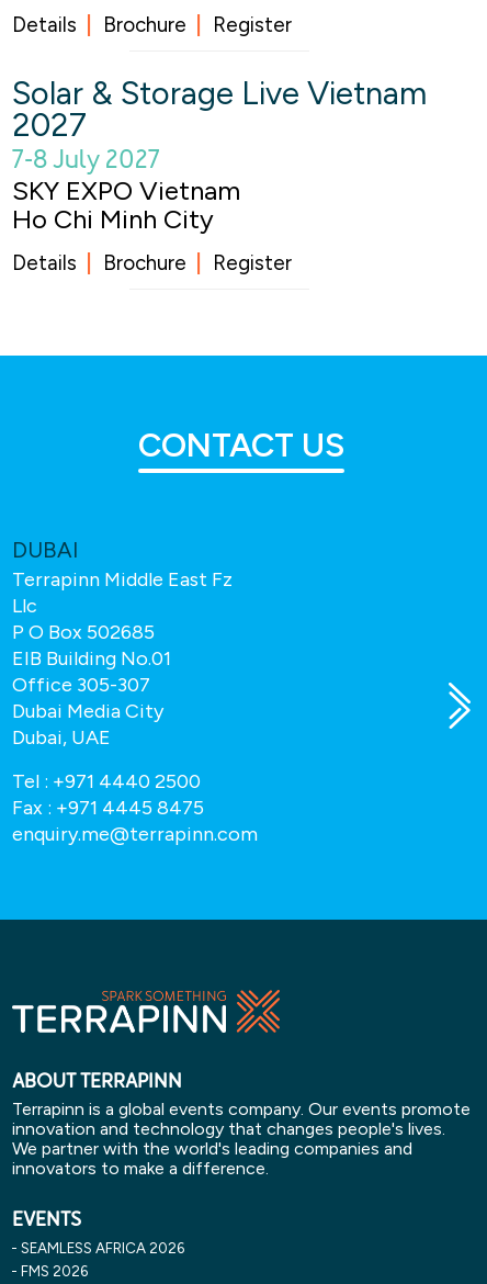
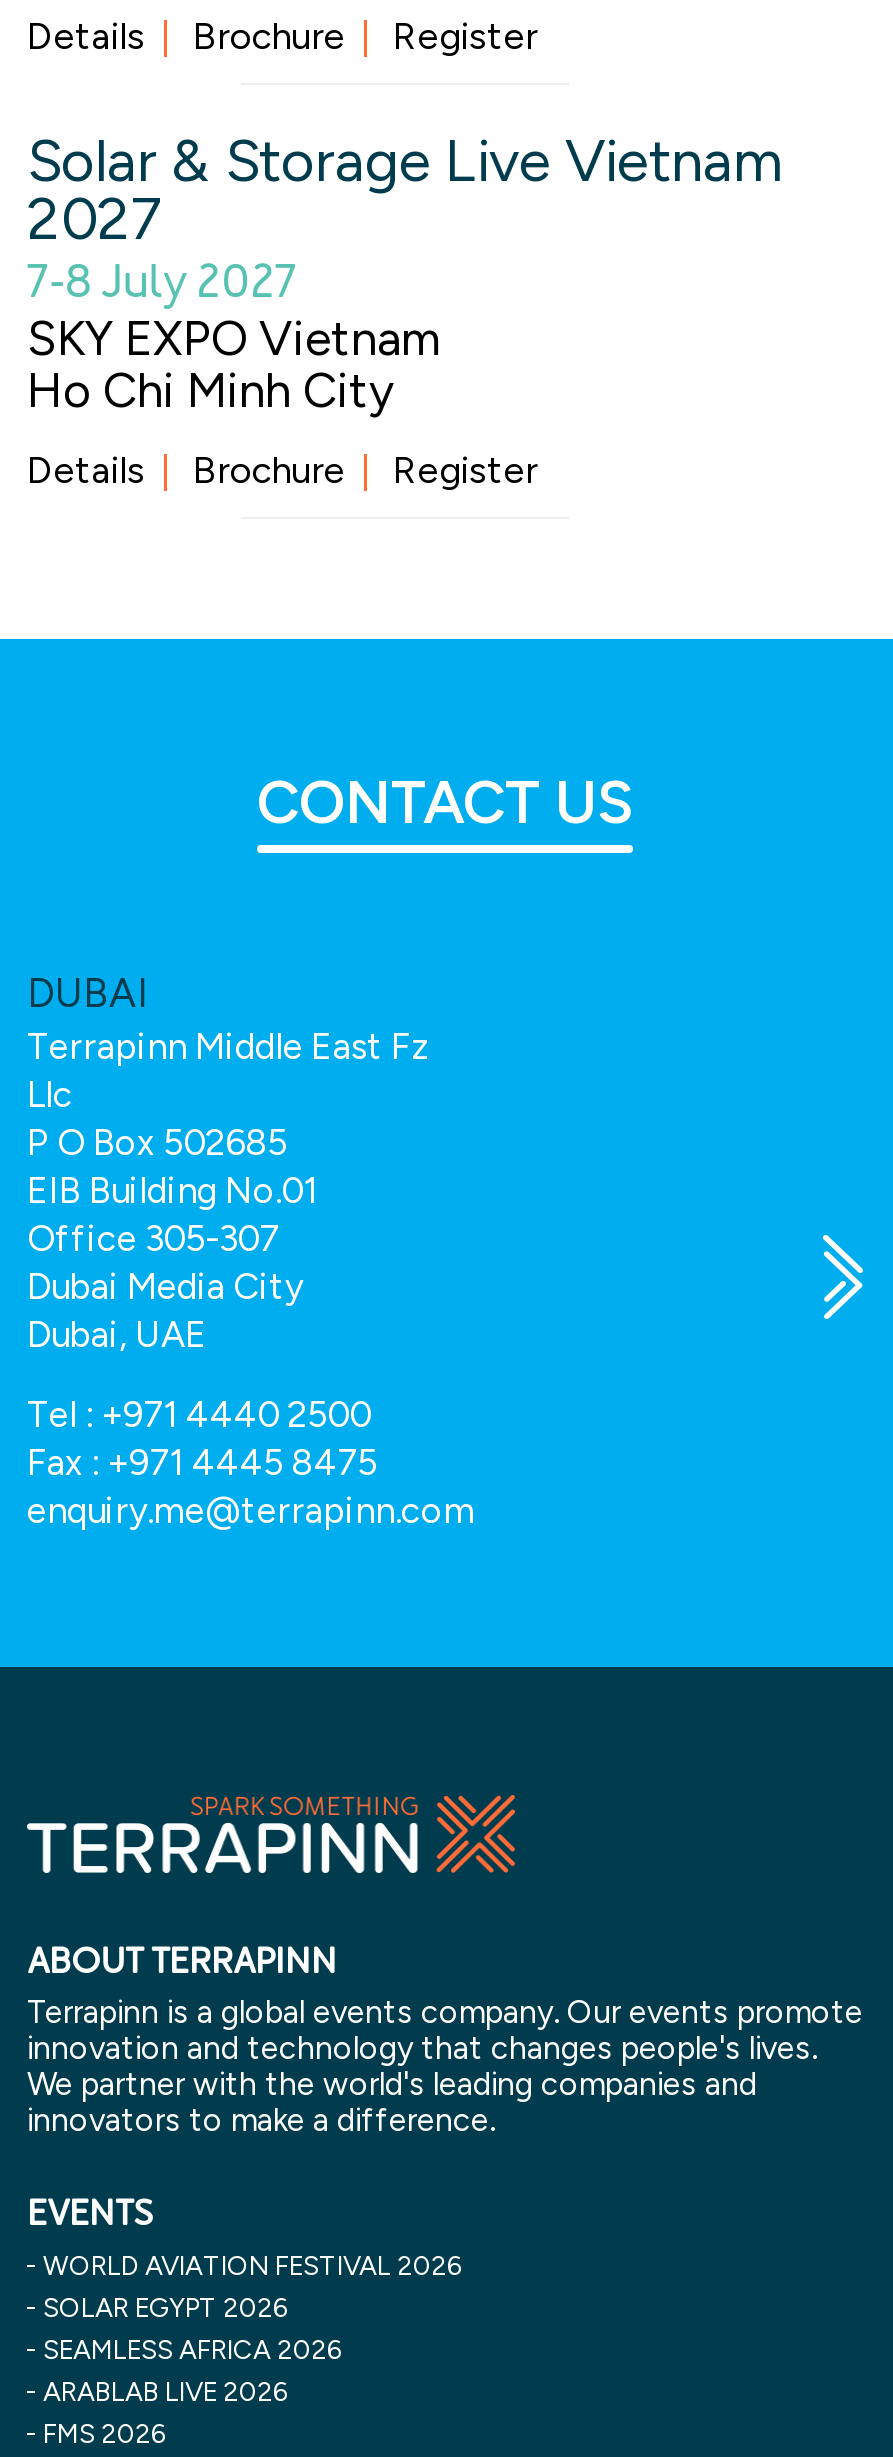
none -> [43,2249,461,2323] WORLD AVIATION FESTIVAL 2026 | SOLAR EGYPT 2026
none -> [43,2375,287,2407] ARABLAB LIVE 2026

